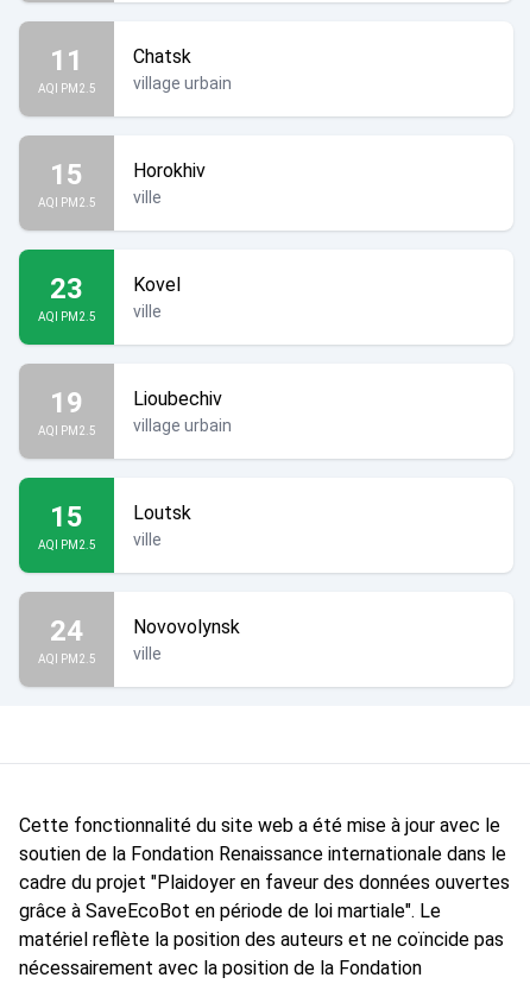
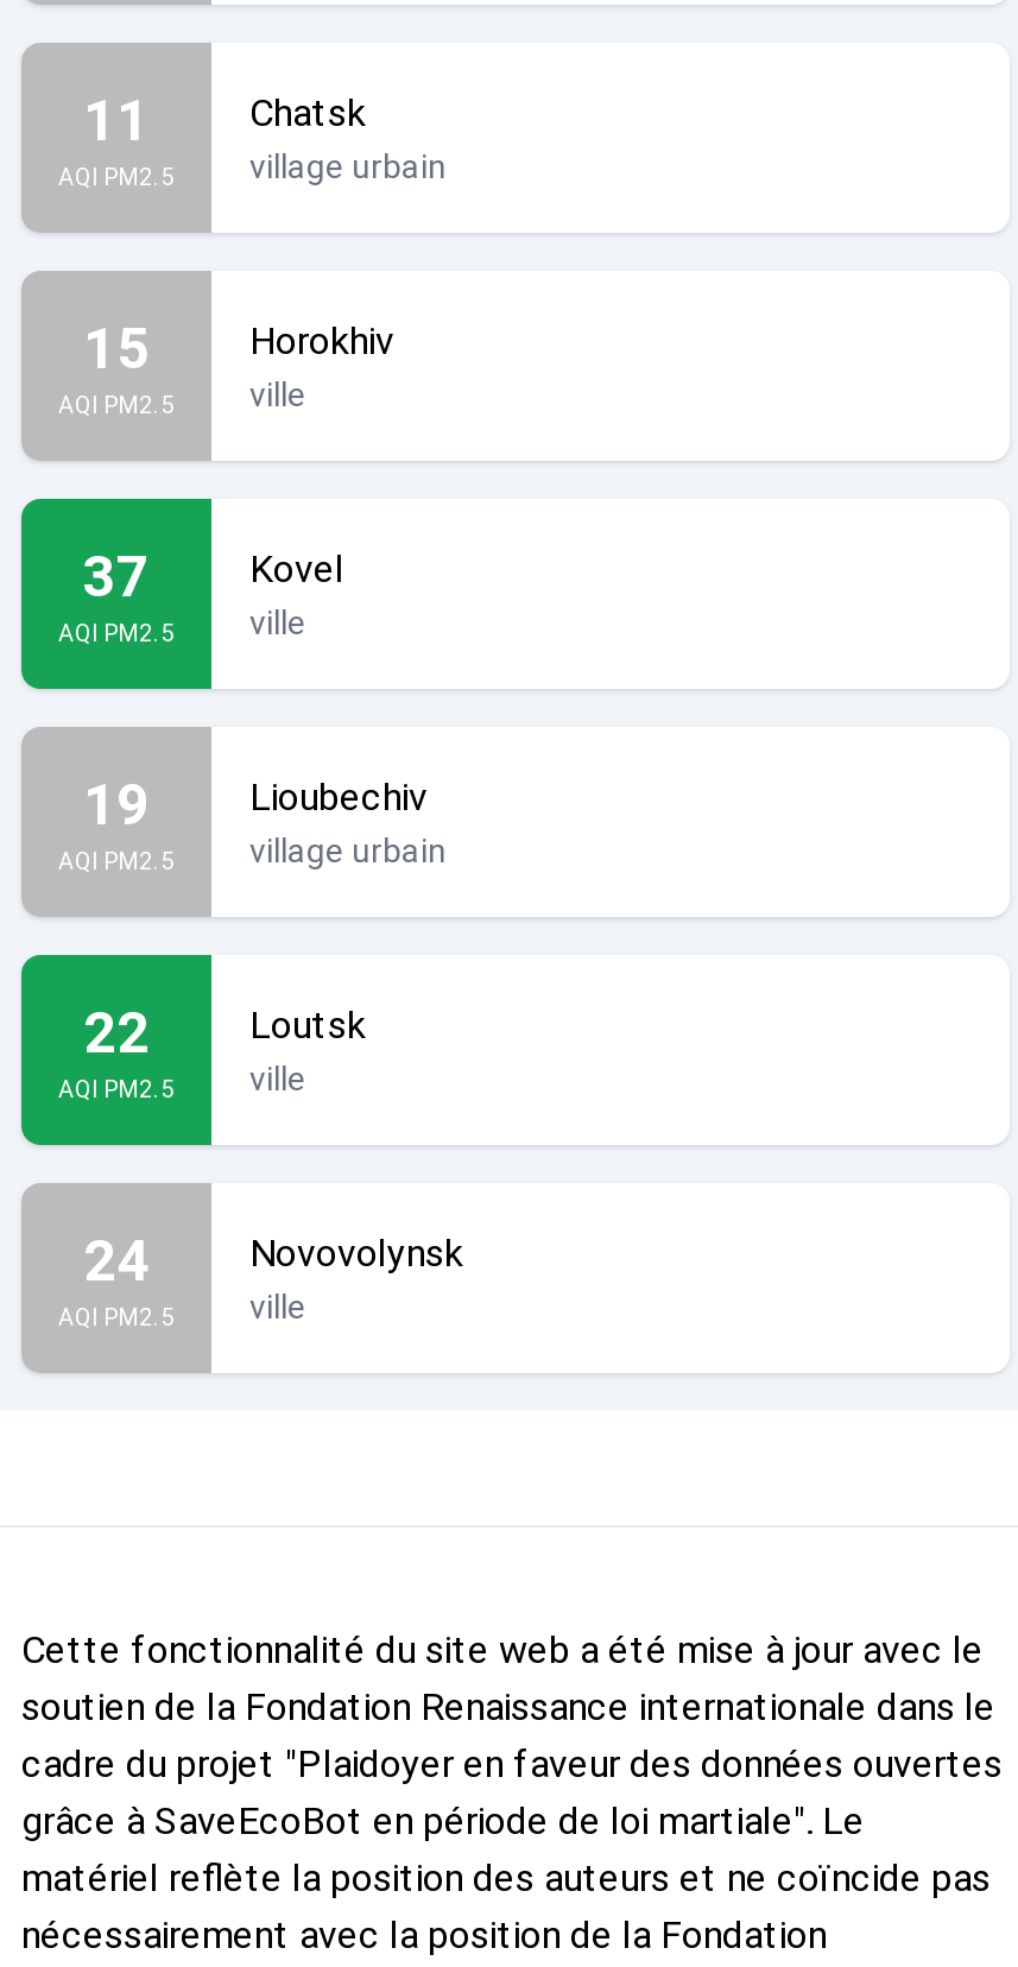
[50,272,83,305] 23 -> [83,543,150,609] 37
[50,500,83,533] 15 -> [83,999,150,1065] 22

